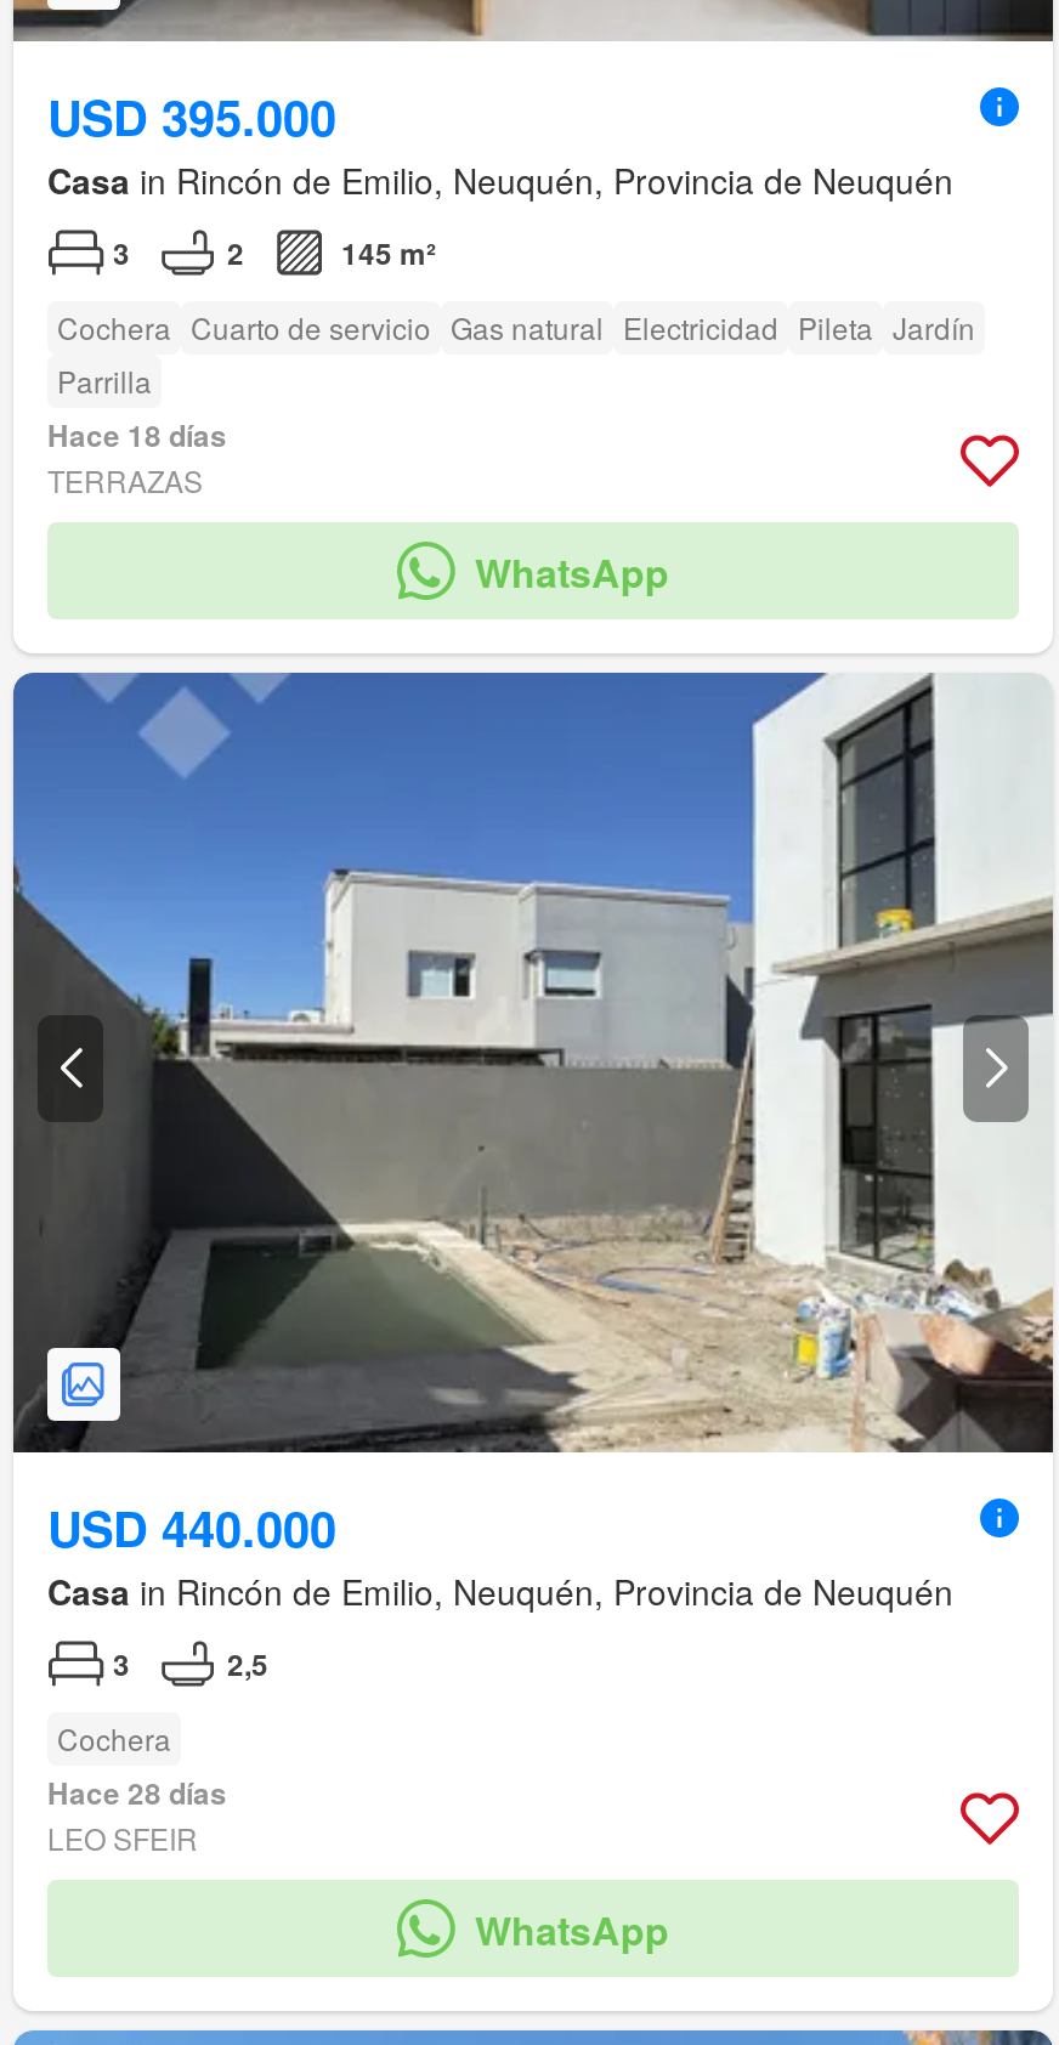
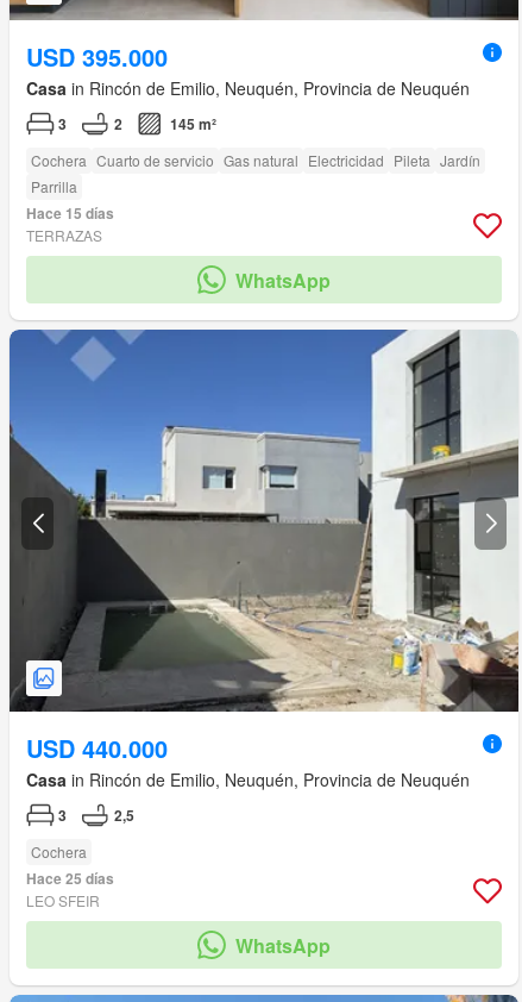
[47,414,227,458] Hace 18 días -> [26,203,114,224] Hace 15 días
[47,1772,227,1815] Hace 28 días -> [26,868,114,889] Hace 25 días

